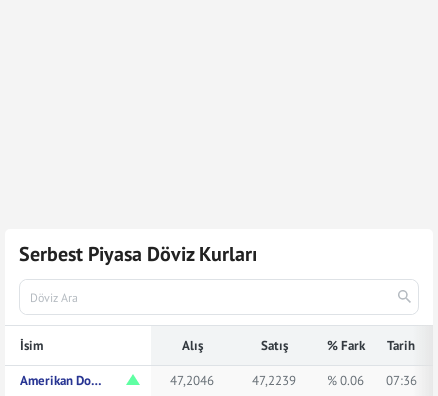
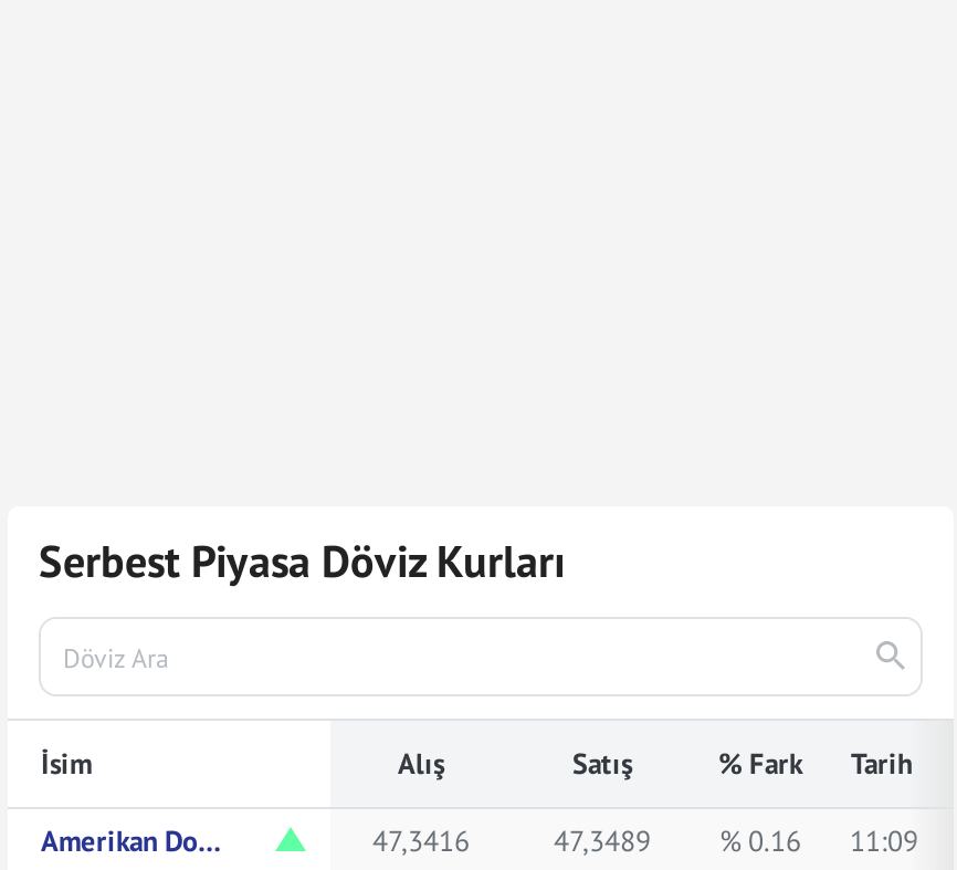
[170,372,214,389] 47,2046 -> [372,822,470,860] 47,3416
[252,372,296,389] 47,2239 -> [554,822,651,860] 47,3489
[327,372,364,389] % 0.06 -> [719,822,801,860] % 0.16
[386,372,417,389] 07:36 -> [850,822,918,860] 11:09

